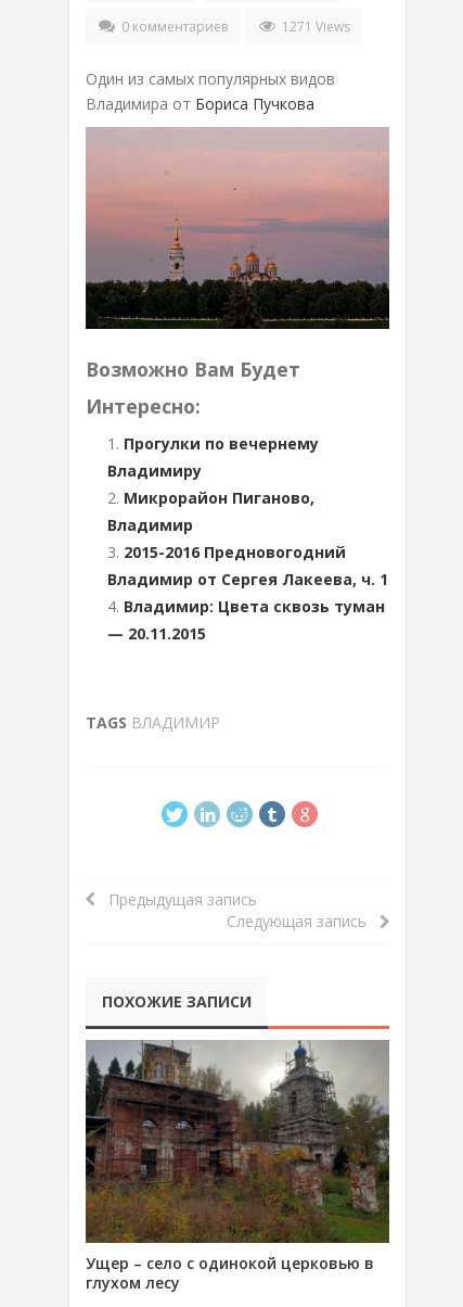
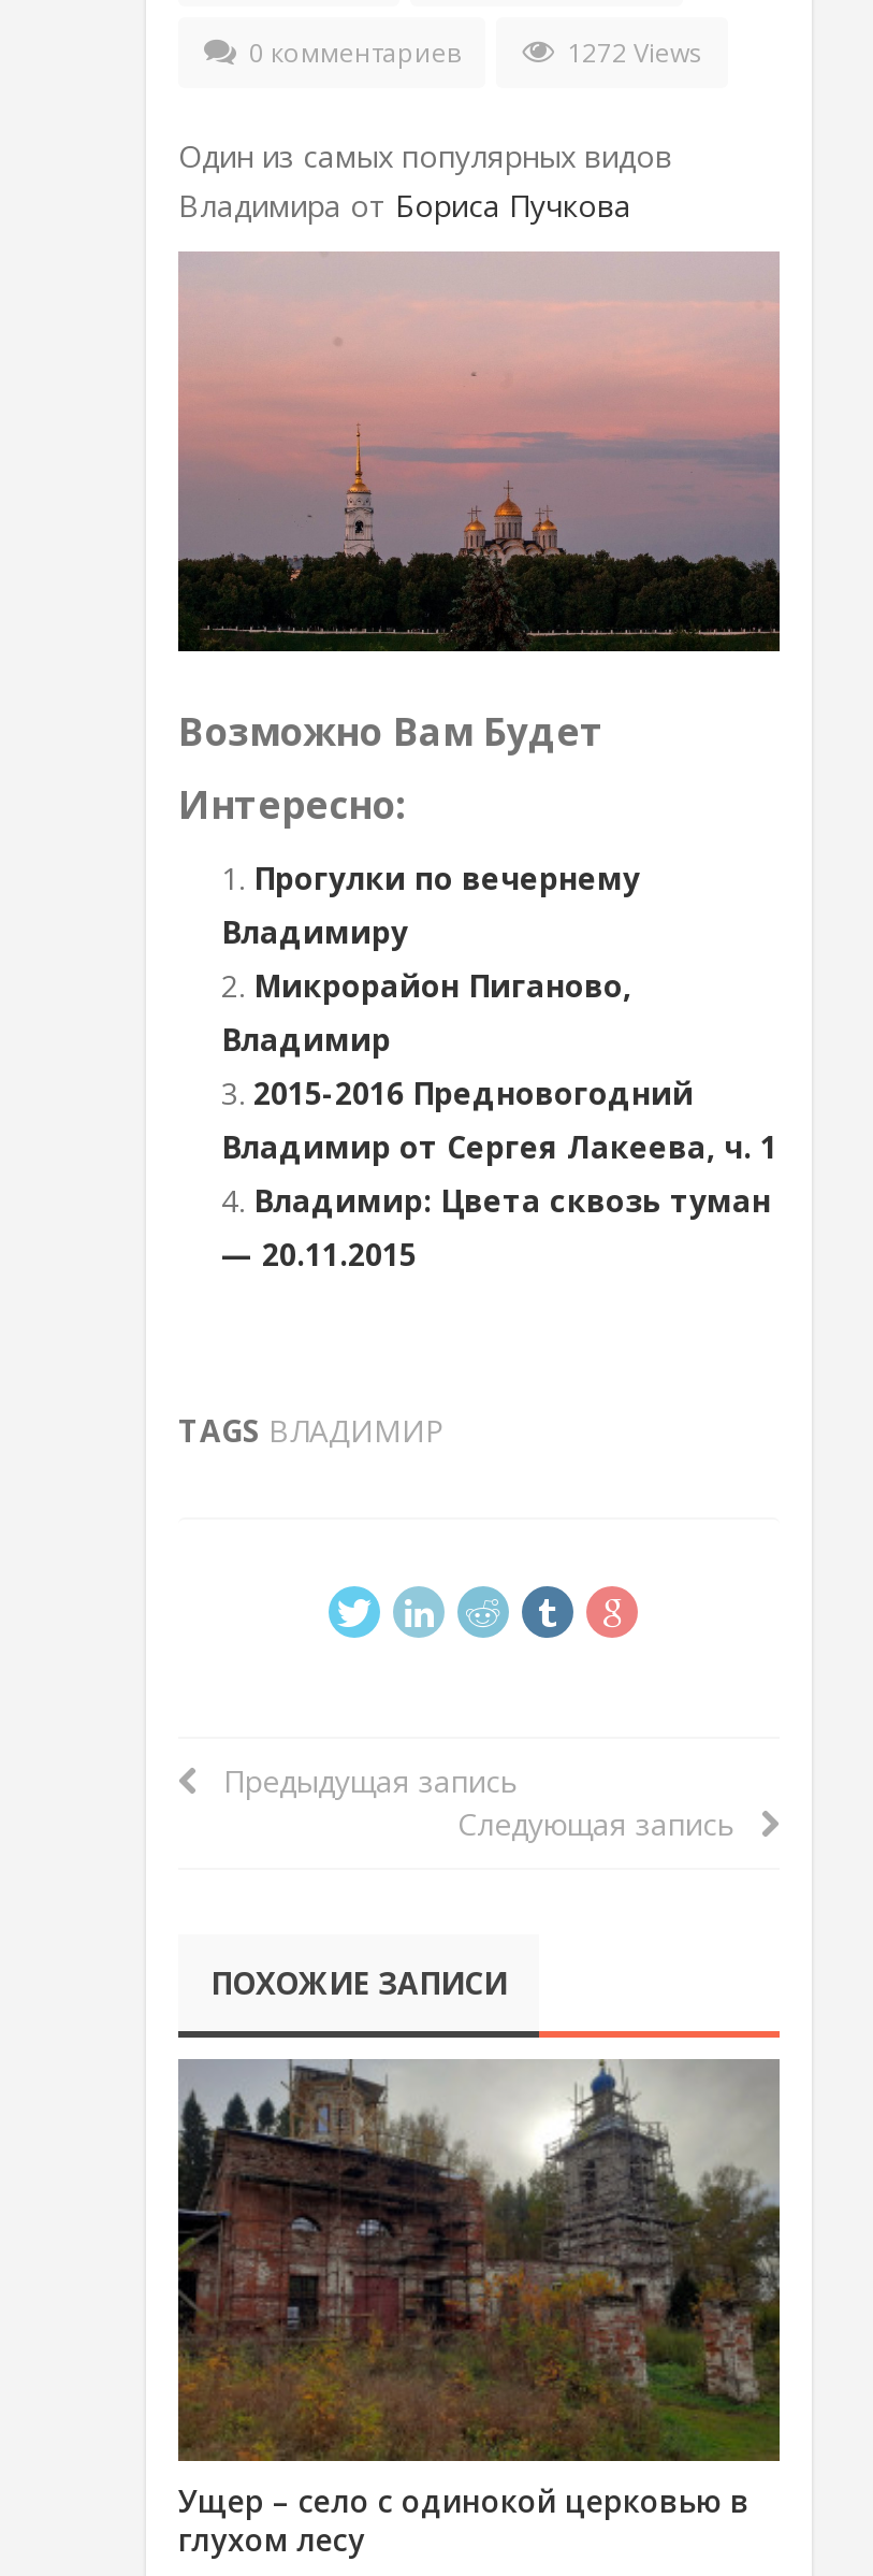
[279,17,350,36] 1271 Views -> [561,34,702,71] 1272 Views

